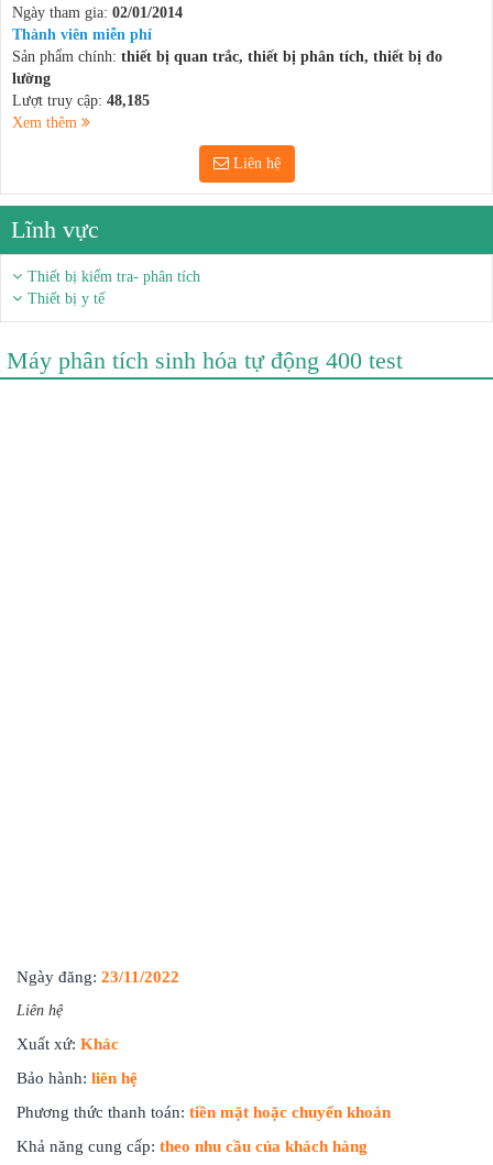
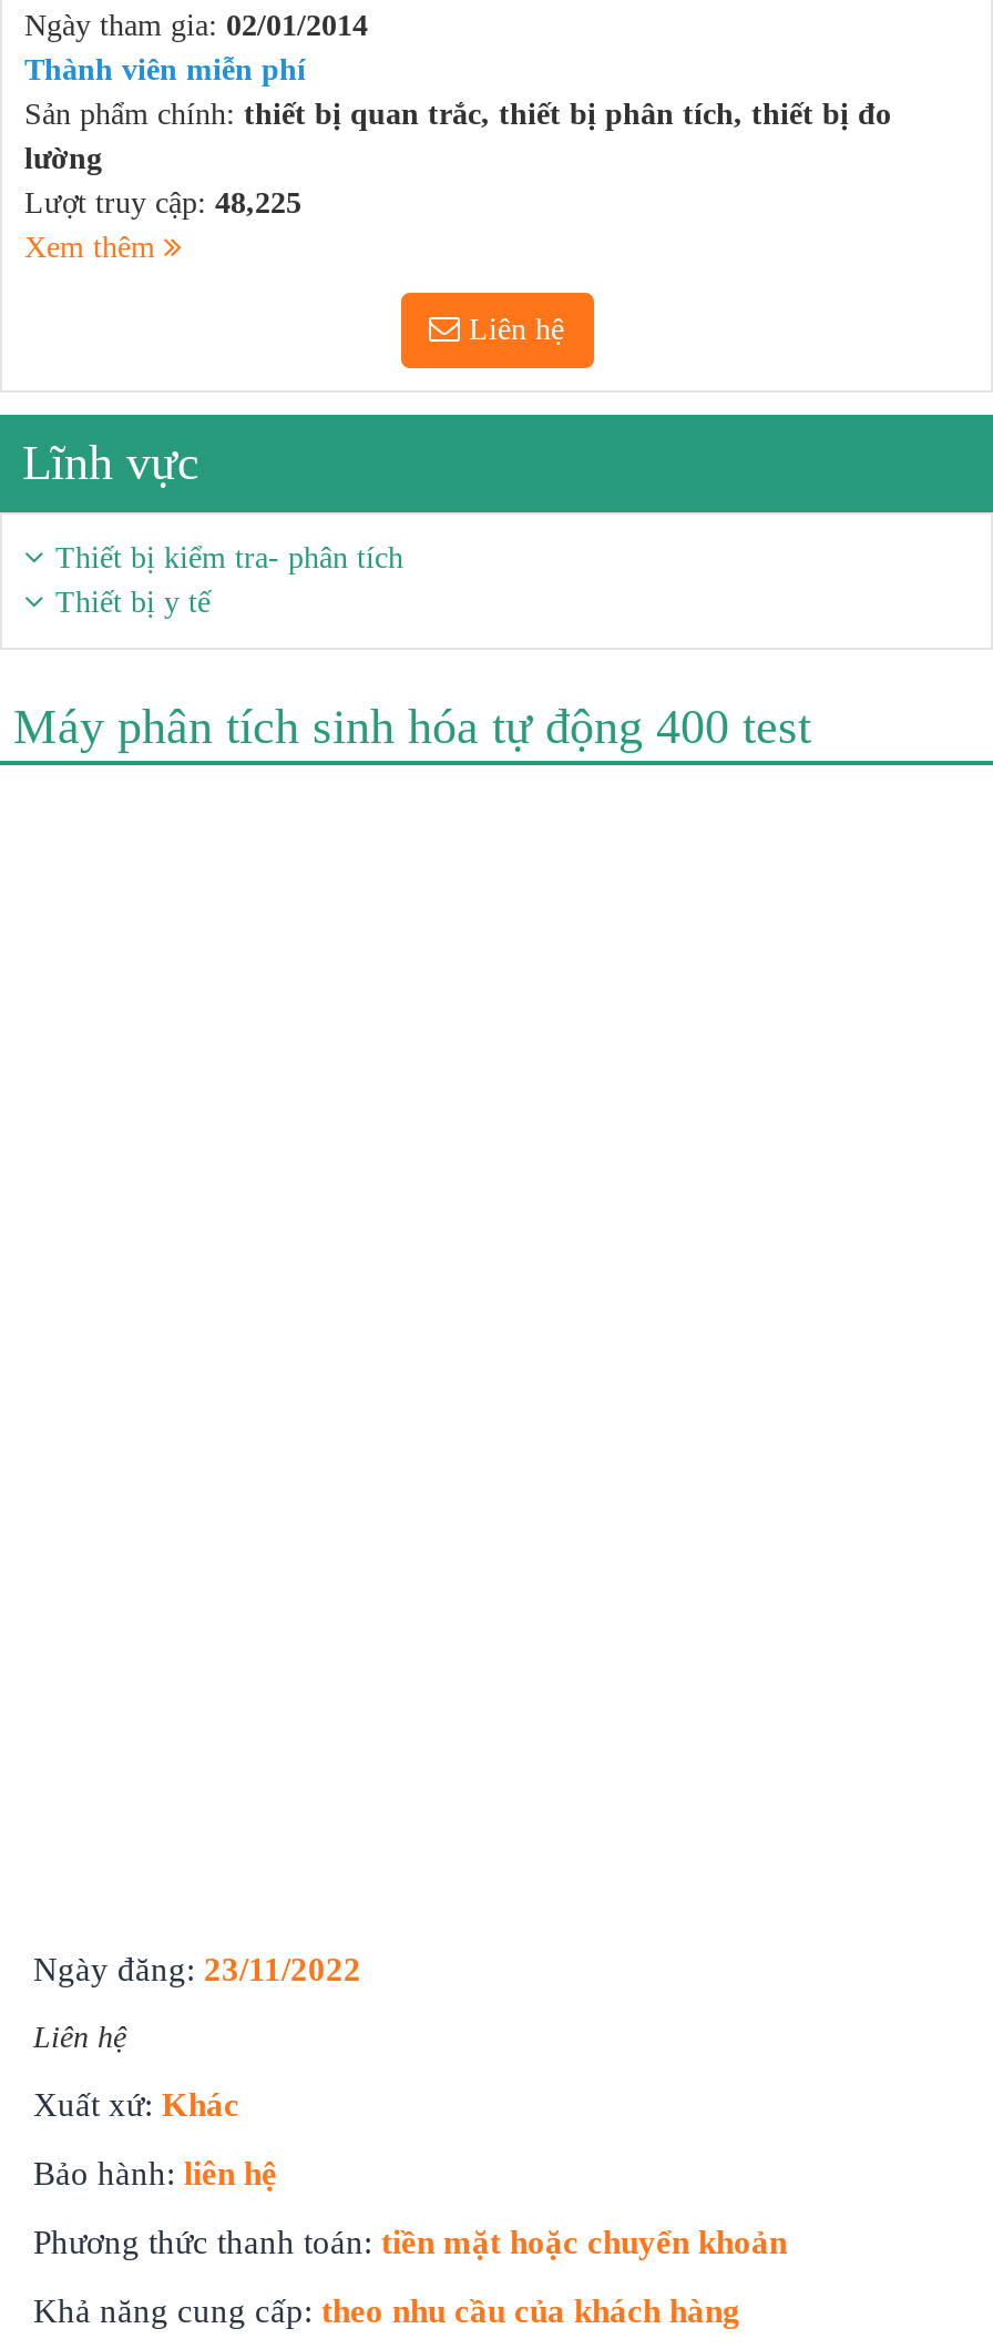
[12,92,150,109] Lượt truy cập: 48,185 -> [24,186,301,220] Lượt truy cập: 48,225

